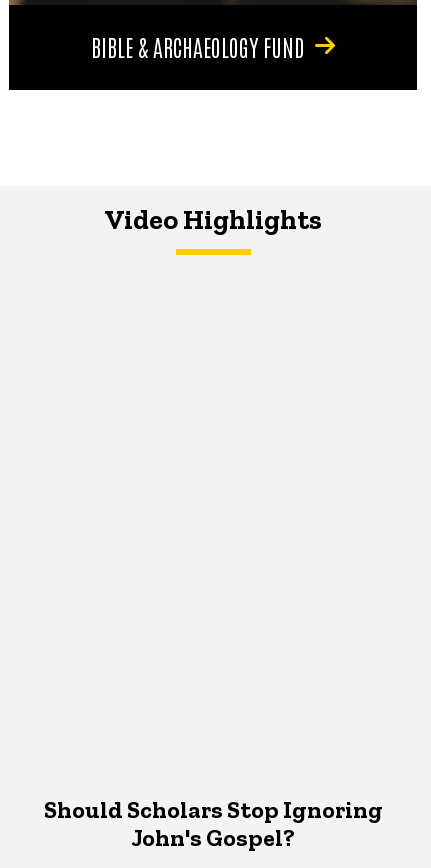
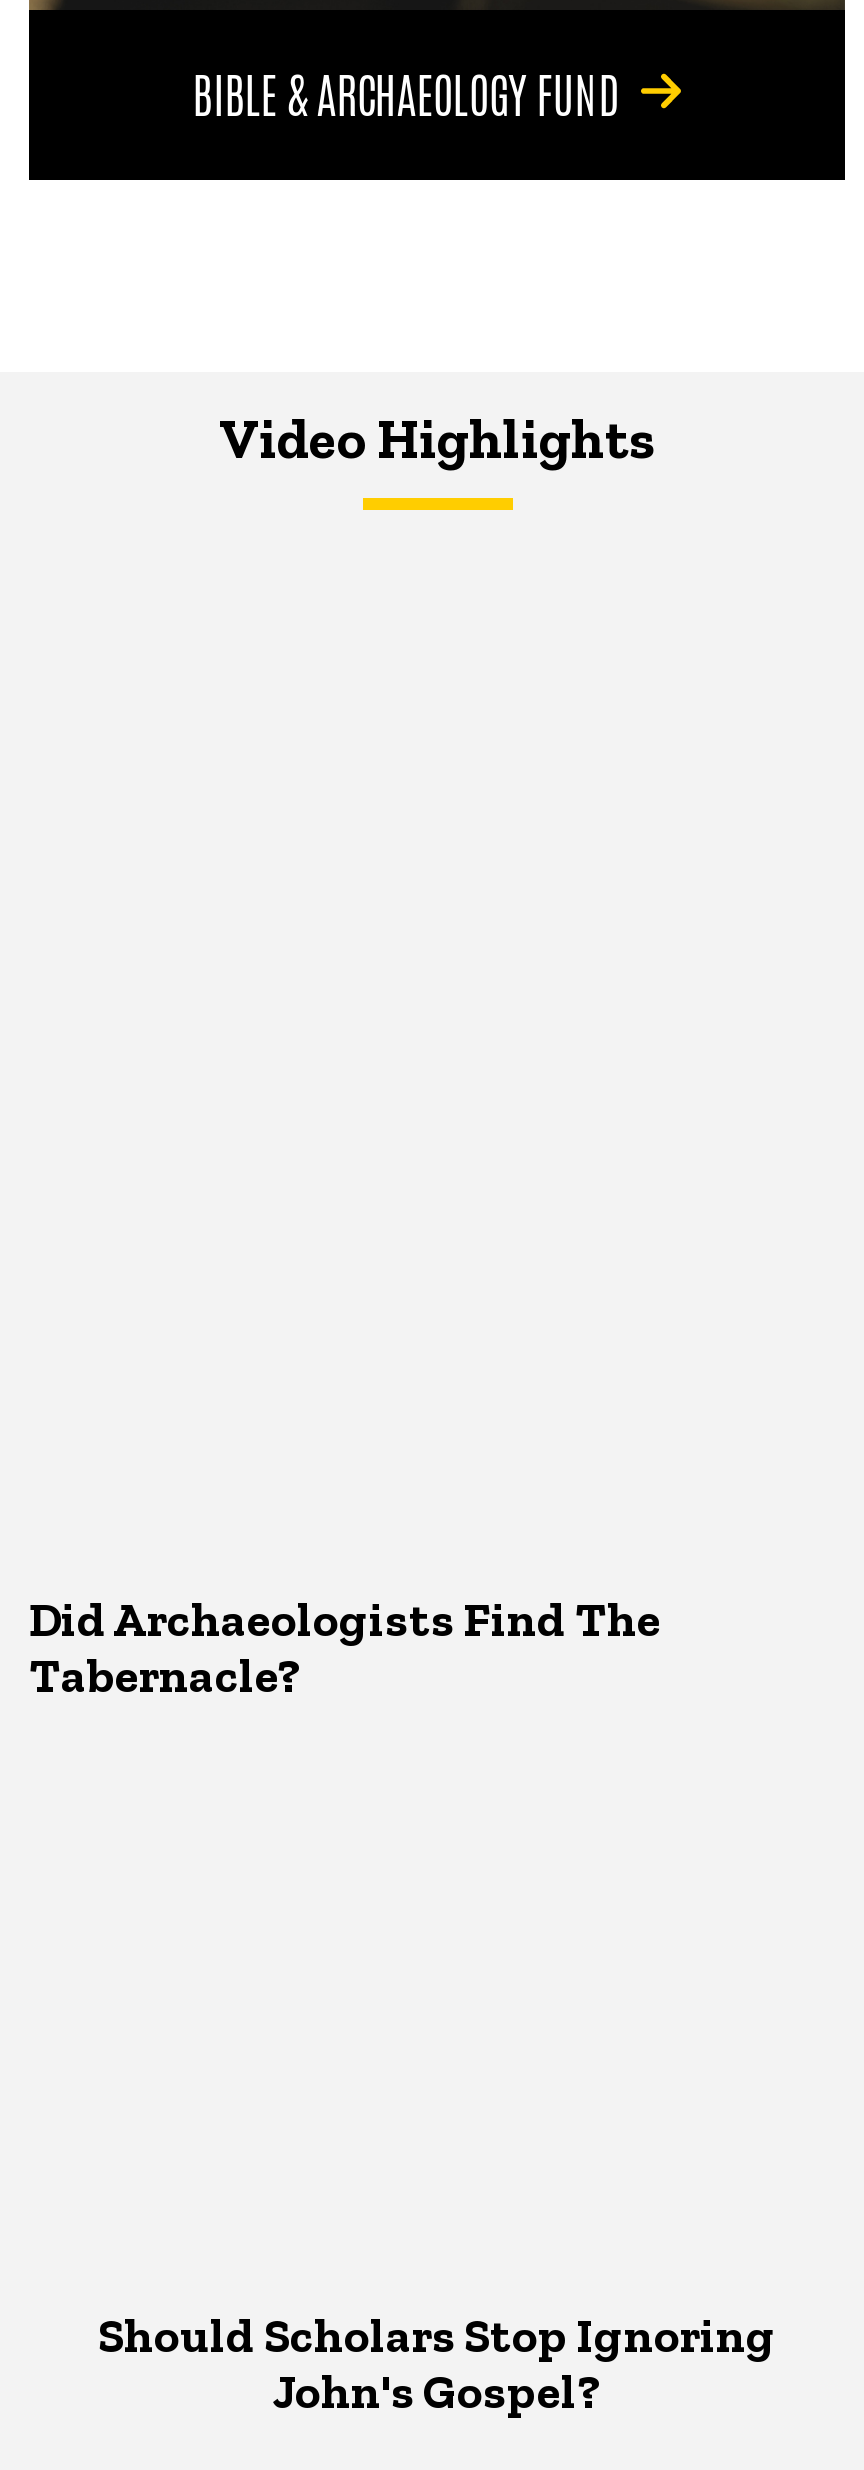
none -> [29,1590,661,1704] Did Archaeologists Find The | Tabernacle?

